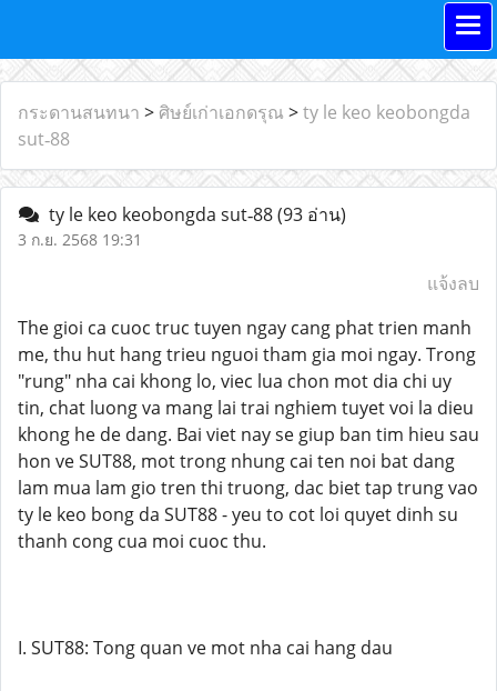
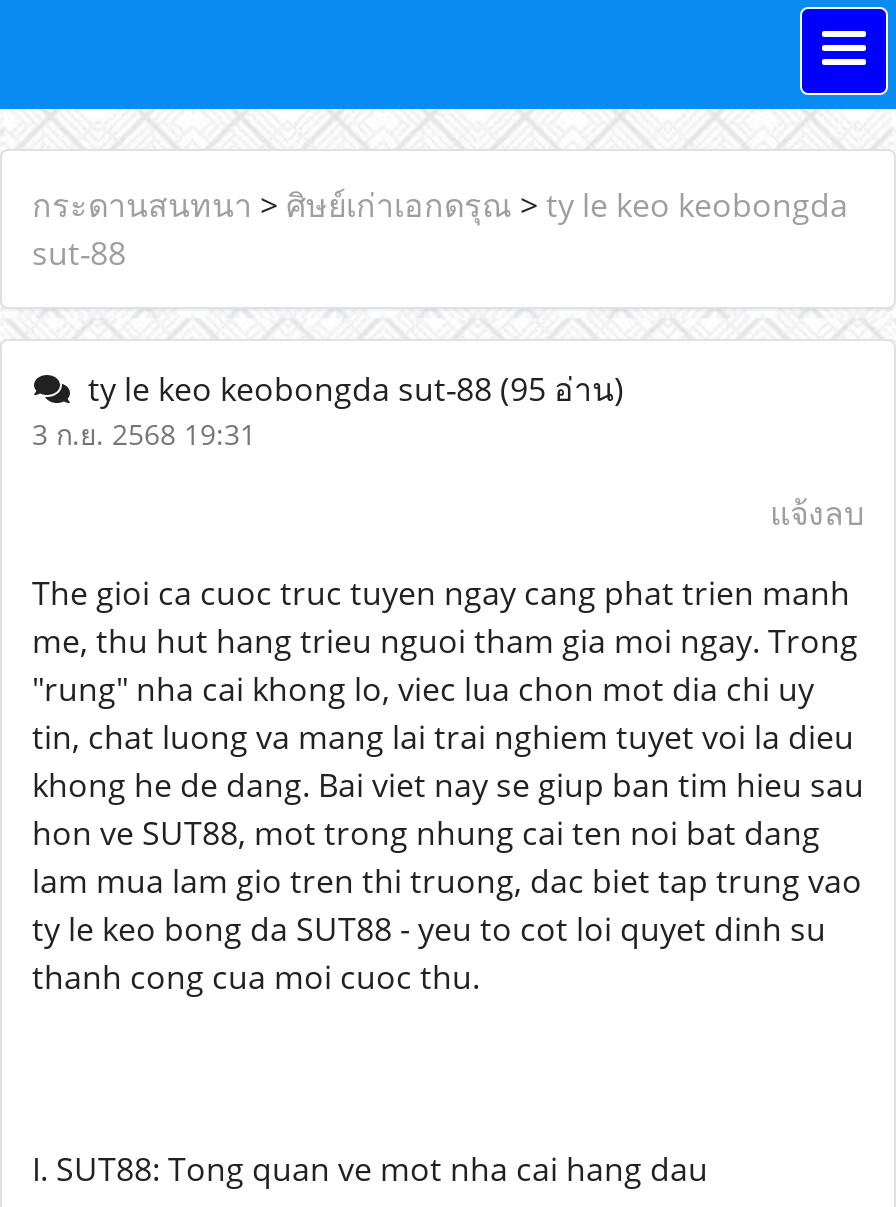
[40,202,346,227] ty le keo keobongda sut‑88 (93 อ่าน) -> [72,367,624,411] ty le keo keobongda sut‑88 (95 อ่าน)

